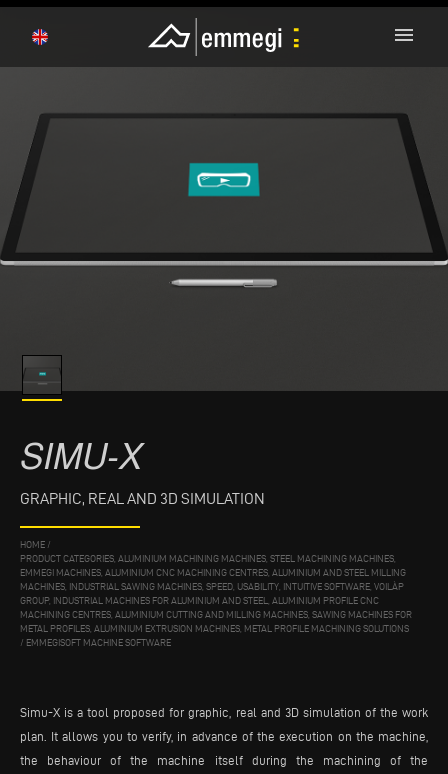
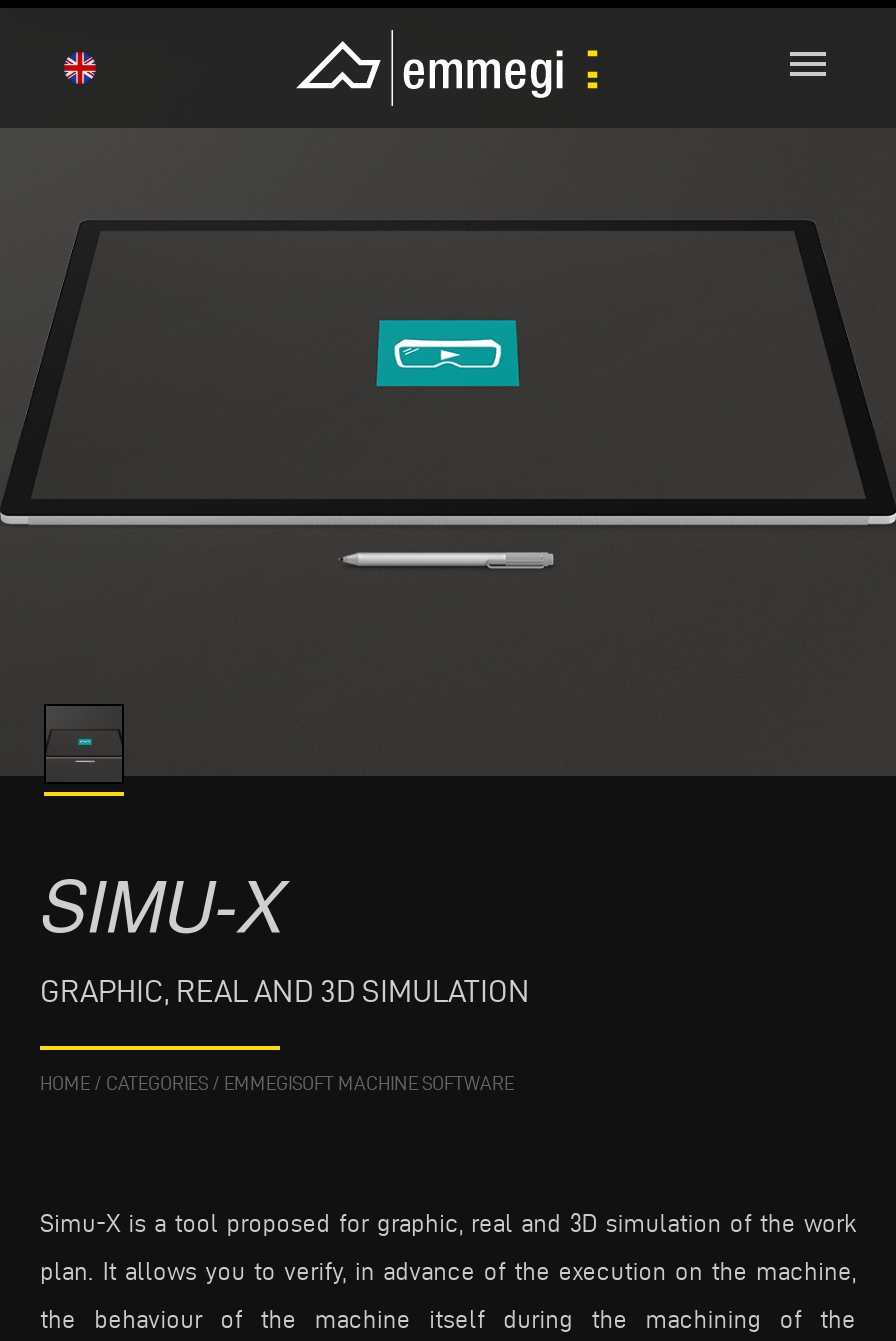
[20,539,412,648] HOME / | PRODUCT CATEGORIES, ALUMINIUM MACHINING MACHINES, STEEL MACHINING MACHINES, | EMMEGI MACHINES, ALUMINIUM CNC MACHINING CENTRES, ALUMINIUM AND STEEL MILLING | MACHINES, INDUSTRIAL SAWING MACHINES, SPEED, USABILITY, INTUITIVE SOFTWARE, VOILÀP | GROUP, INDUSTRIAL MACHINES FOR ALUMINIUM AND STEEL, ALUMINIUM PROFILE CNC | MACHINING CENTRES, ALUMINIUM CUTTING AND MILLING MACHINES, SAWING MACHINES FOR | METAL PROFILES, ALUMINIUM EXTRUSION MACHINES, METAL PROFILE MACHINING SOLUTIONS | / EMMEGISOFT MACHINE SOFTWARE -> [40,1072,514,1094] HOME / CATEGORIES / EMMEGISOFT MACHINE SOFTWARE

